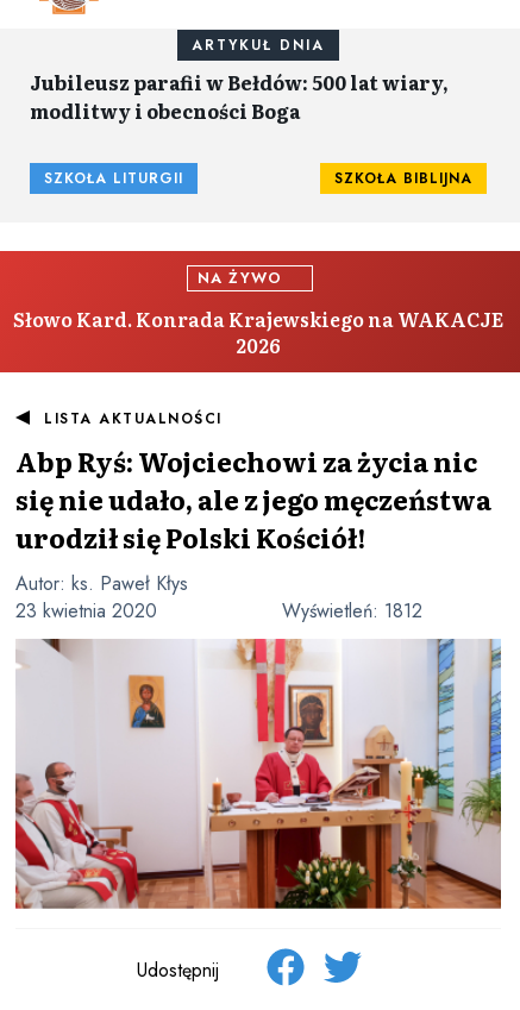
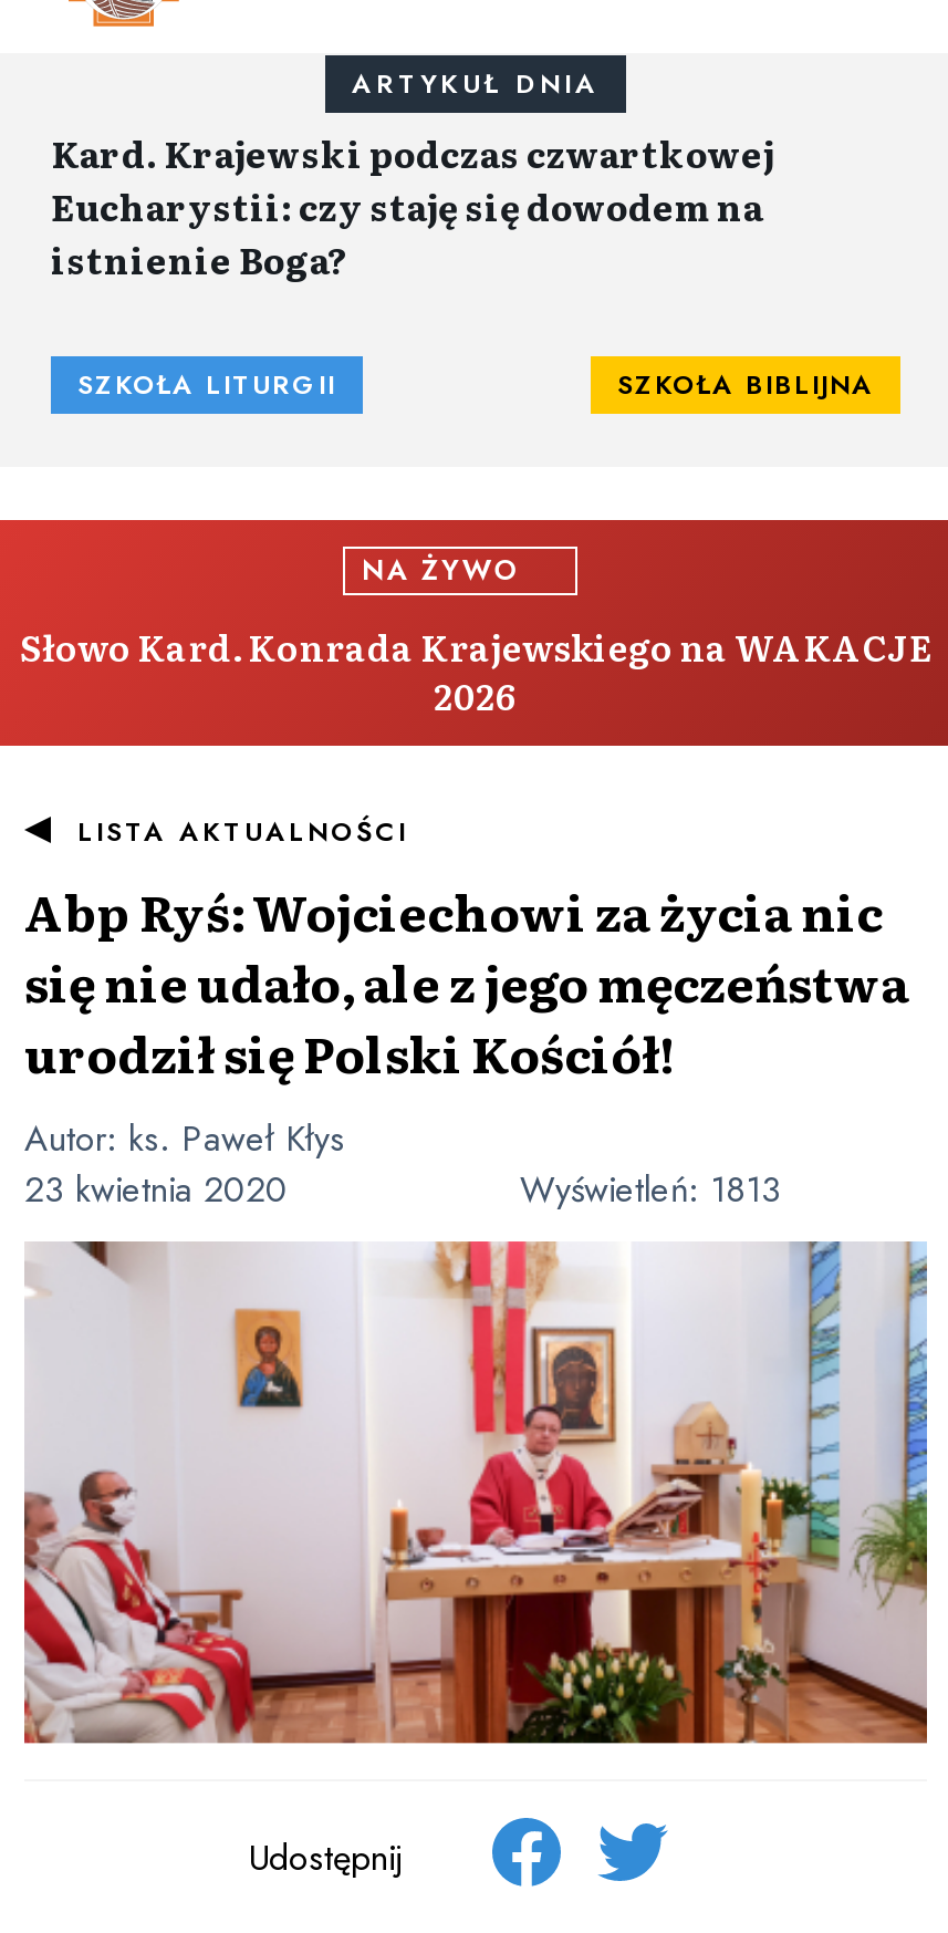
[30,68,449,125] Jubileusz parafii w Bełdów: 500 lat wiary, | modlitwy i obecności Boga -> [51,126,774,285] Kard. Krajewski podczas czwartkowej | Eucharystii: czy staję się dowodem na | istnienie Boga?
[282,597,422,625] Wyświetleń: 1812 -> [520,1164,781,1215] Wyświetleń: 1813

